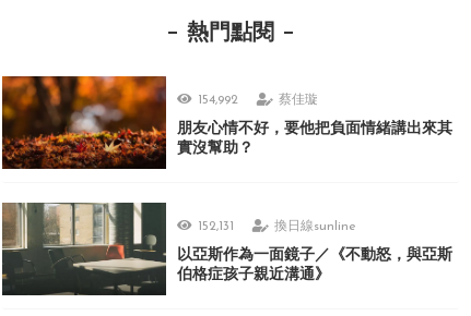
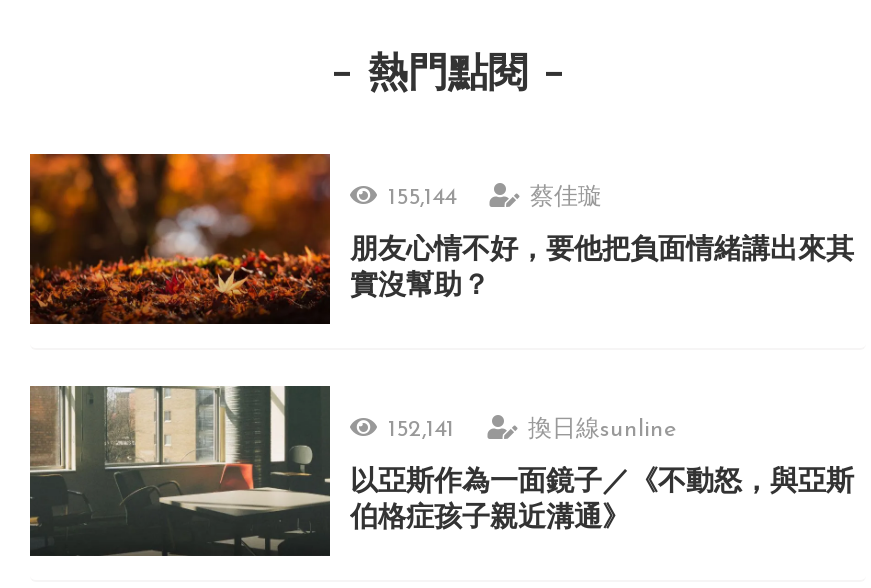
[198,94,238,107] 154,992 -> [388,186,456,210] 155,144
[198,220,234,233] 152,131 -> [388,418,454,442] 152,141

